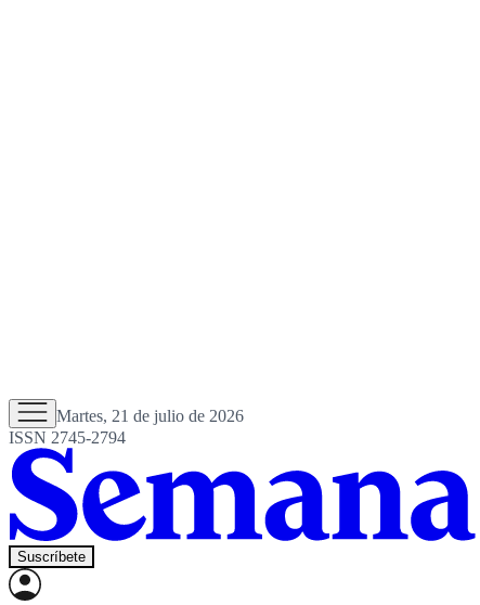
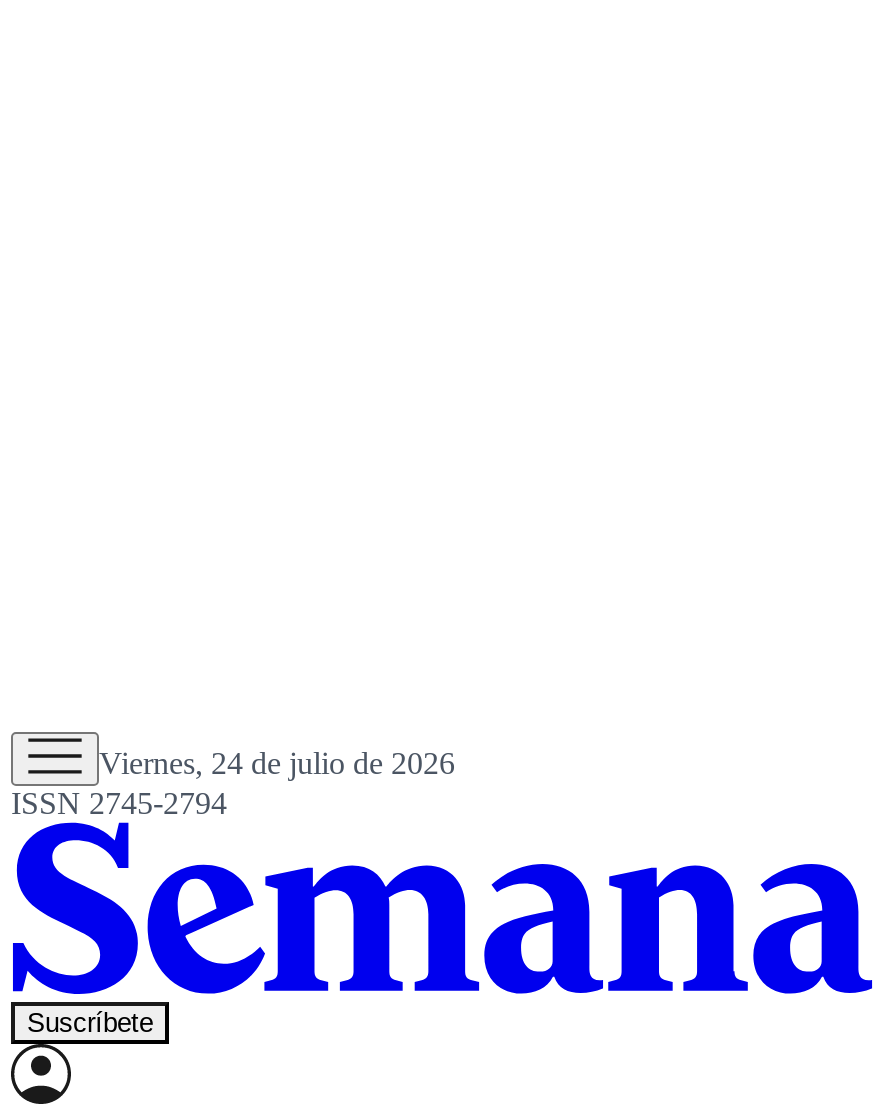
[56,407,244,425] Martes, 21 de julio de 2026 -> [99,746,455,780] Viernes, 24 de julio de 2026

